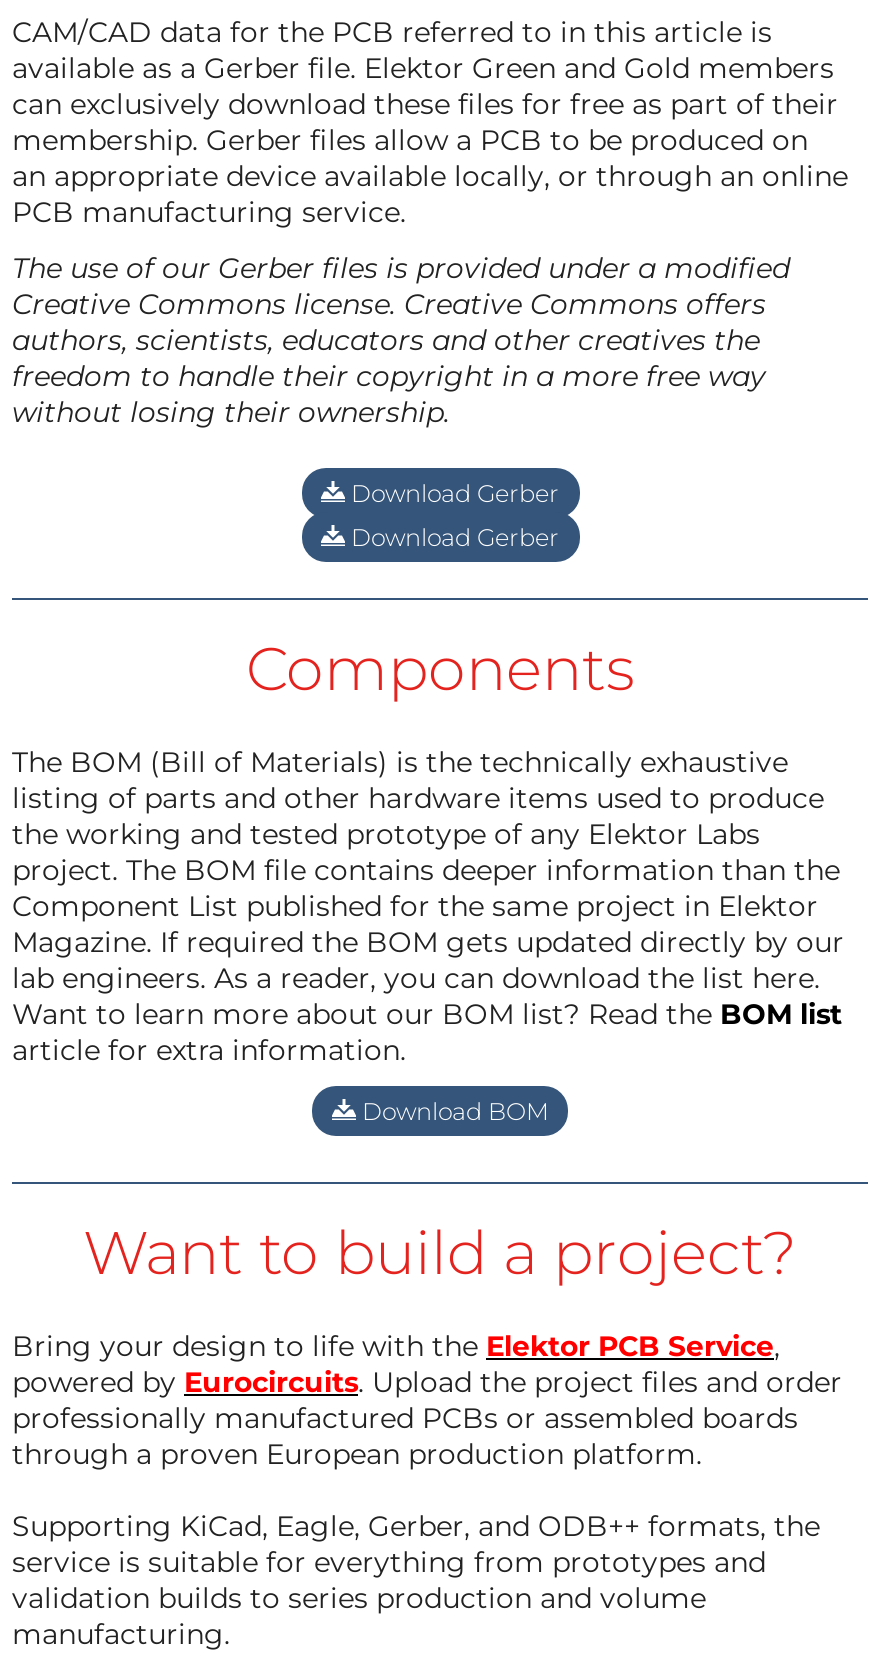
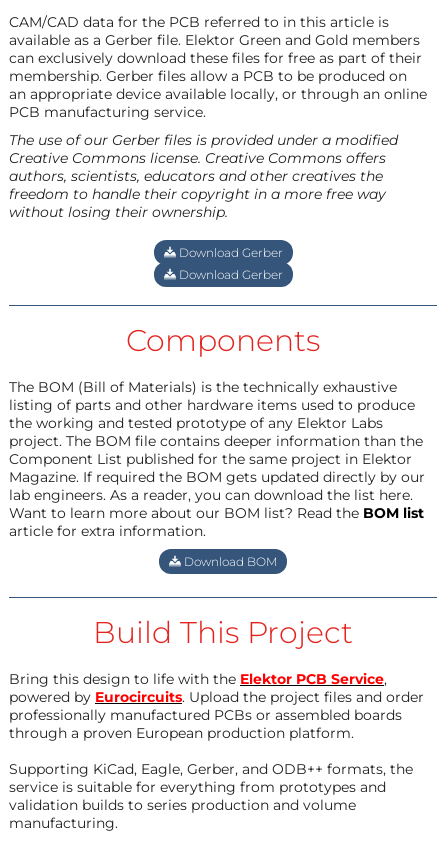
[83,1216,797,1290] Want to build a project? -> [93,614,353,651] Build This Project
[12,1328,780,1364] Bring your design to life with the Elektor PCB Service, -> [9,670,387,688] Bring this design to life with the Elektor PCB Service,

